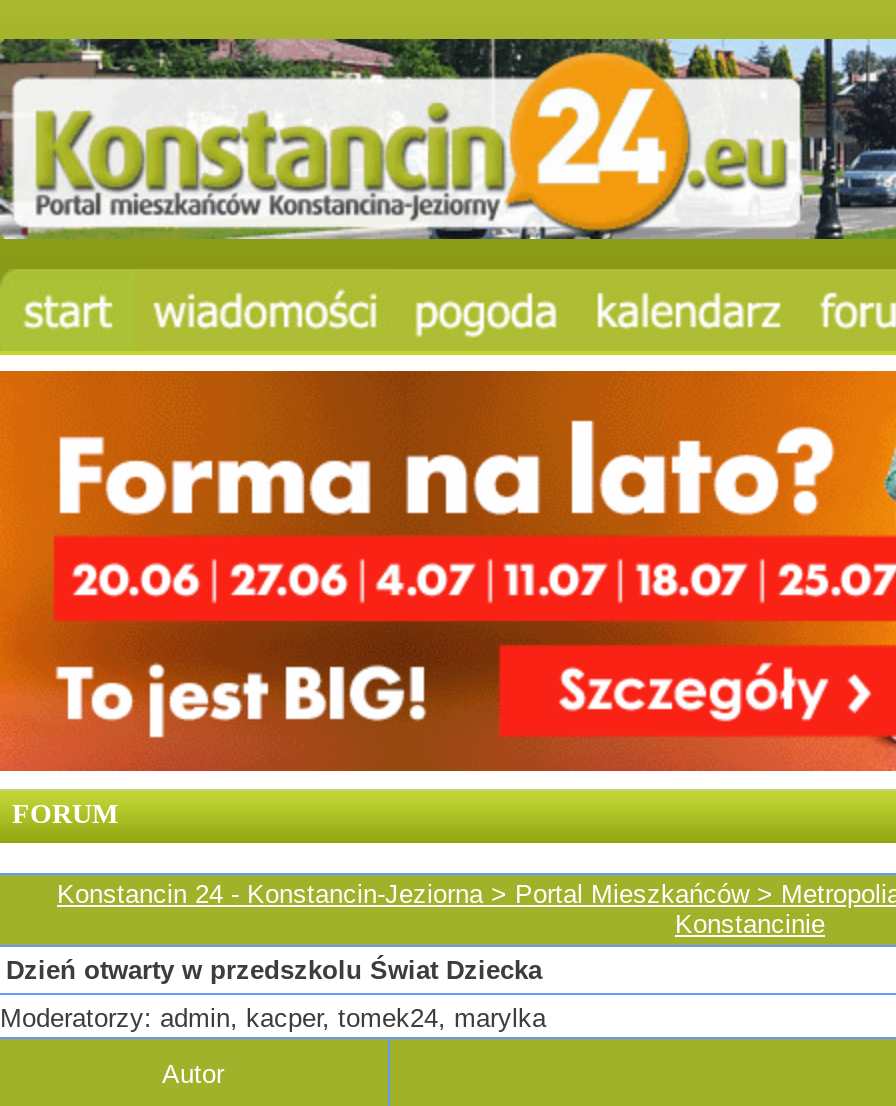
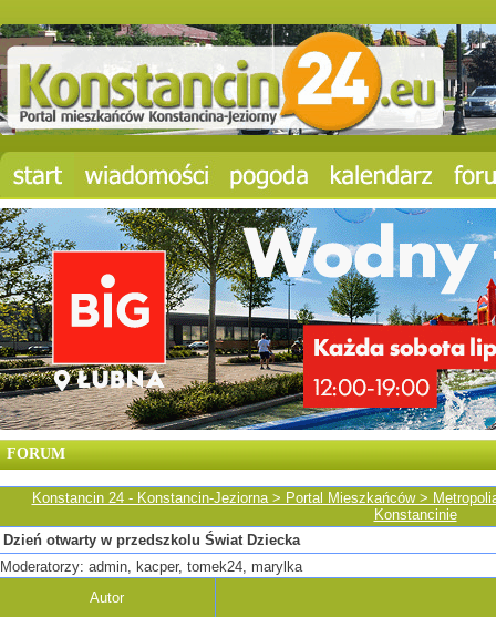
[6,369,890,773] [image] -> [3,207,493,431] [image]

